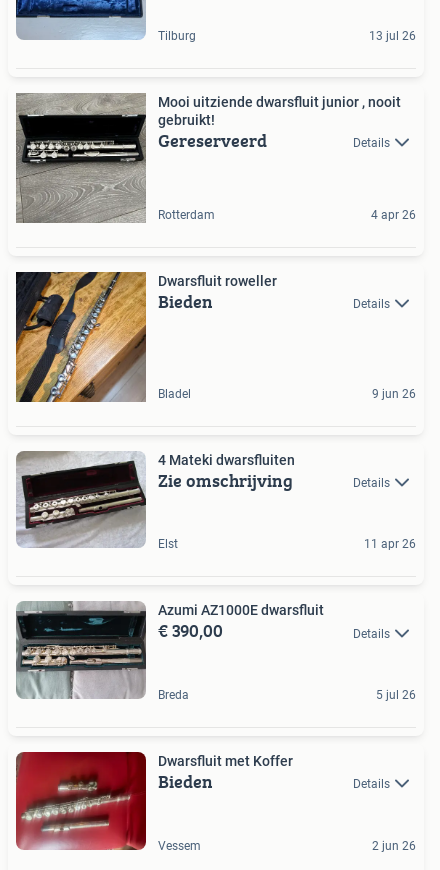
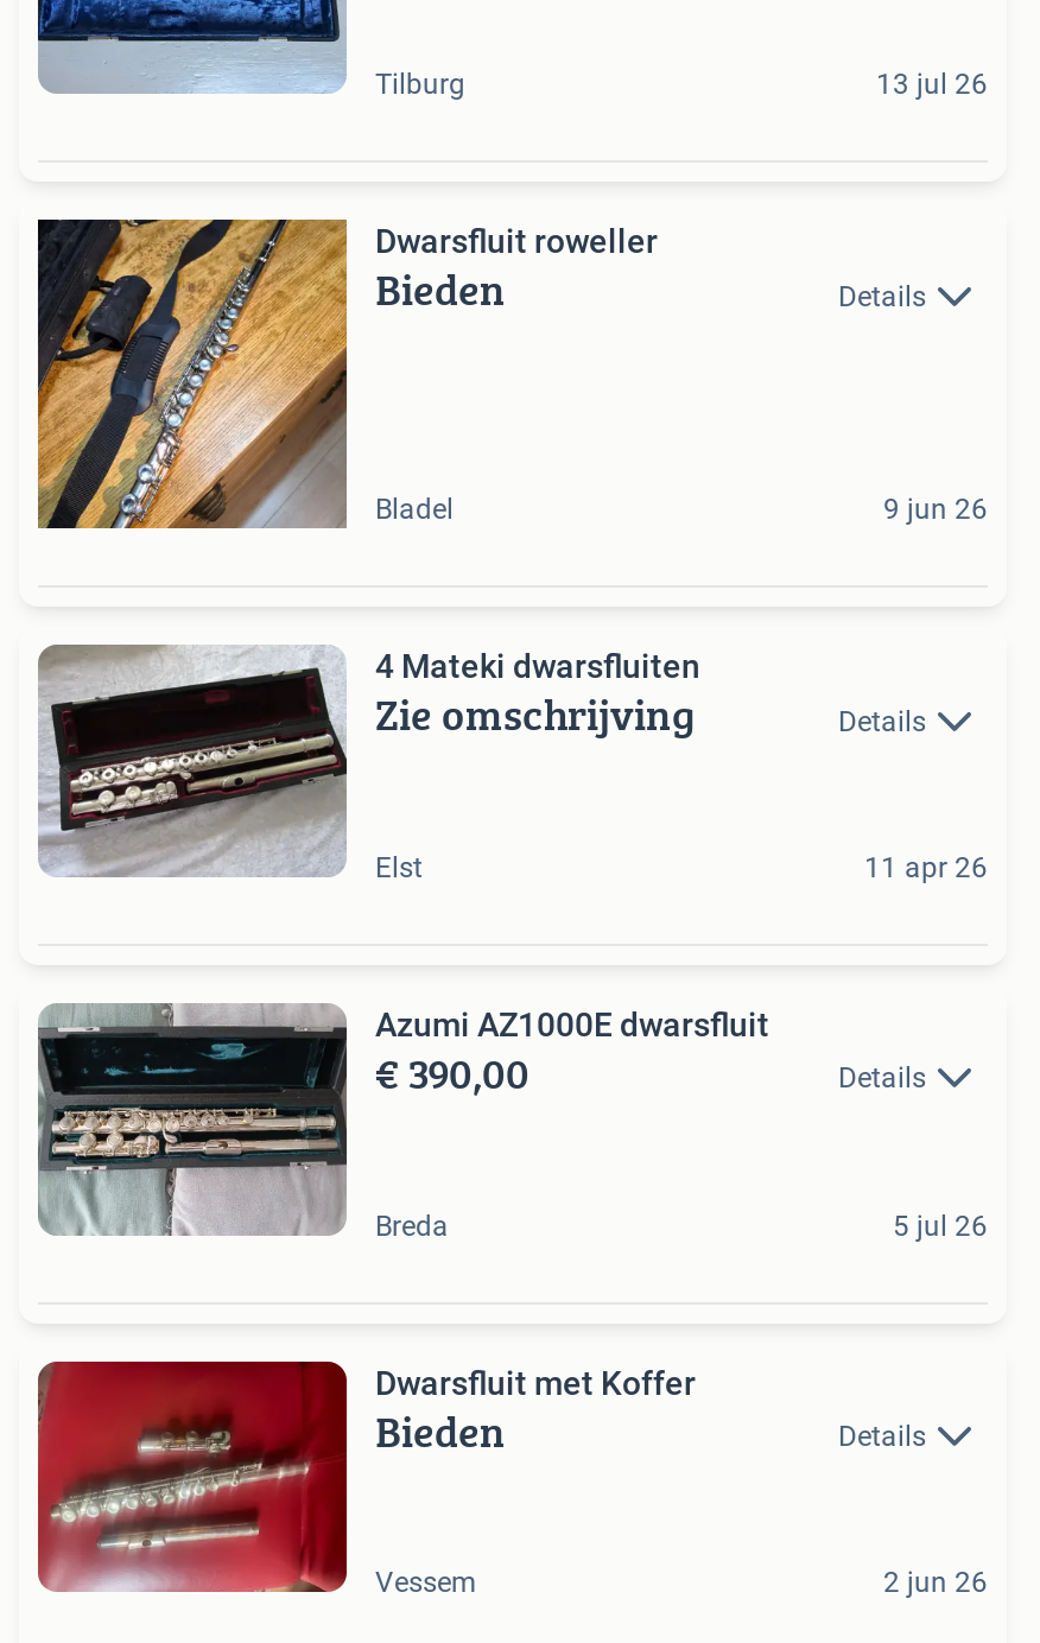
[16,93,401,224] [image] | Mooi uitziende dwarsfluit junior , nooit | gebruikt! | Gereserveerd | Details -> none
[158,208,416,222] Rotterdam | 4 apr 26 -> none

